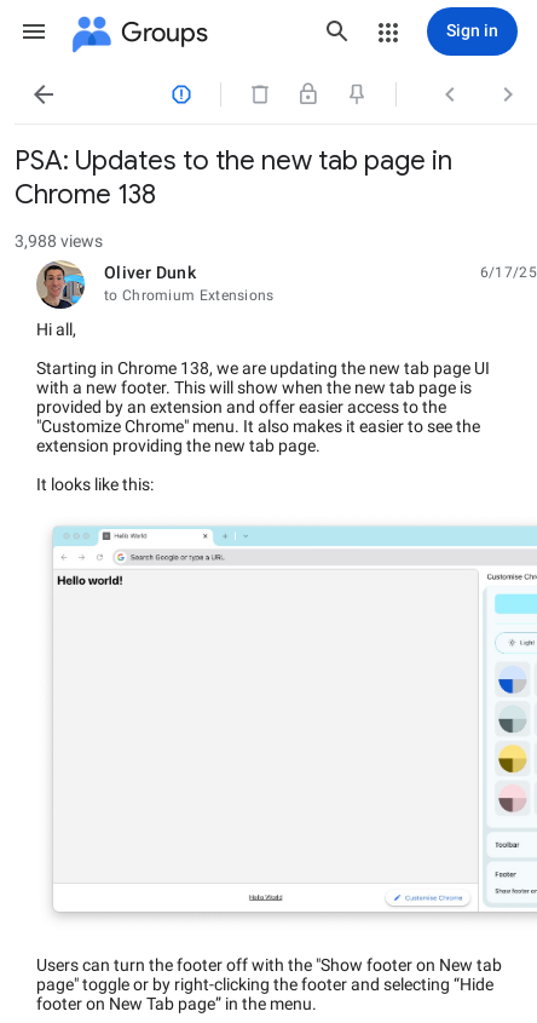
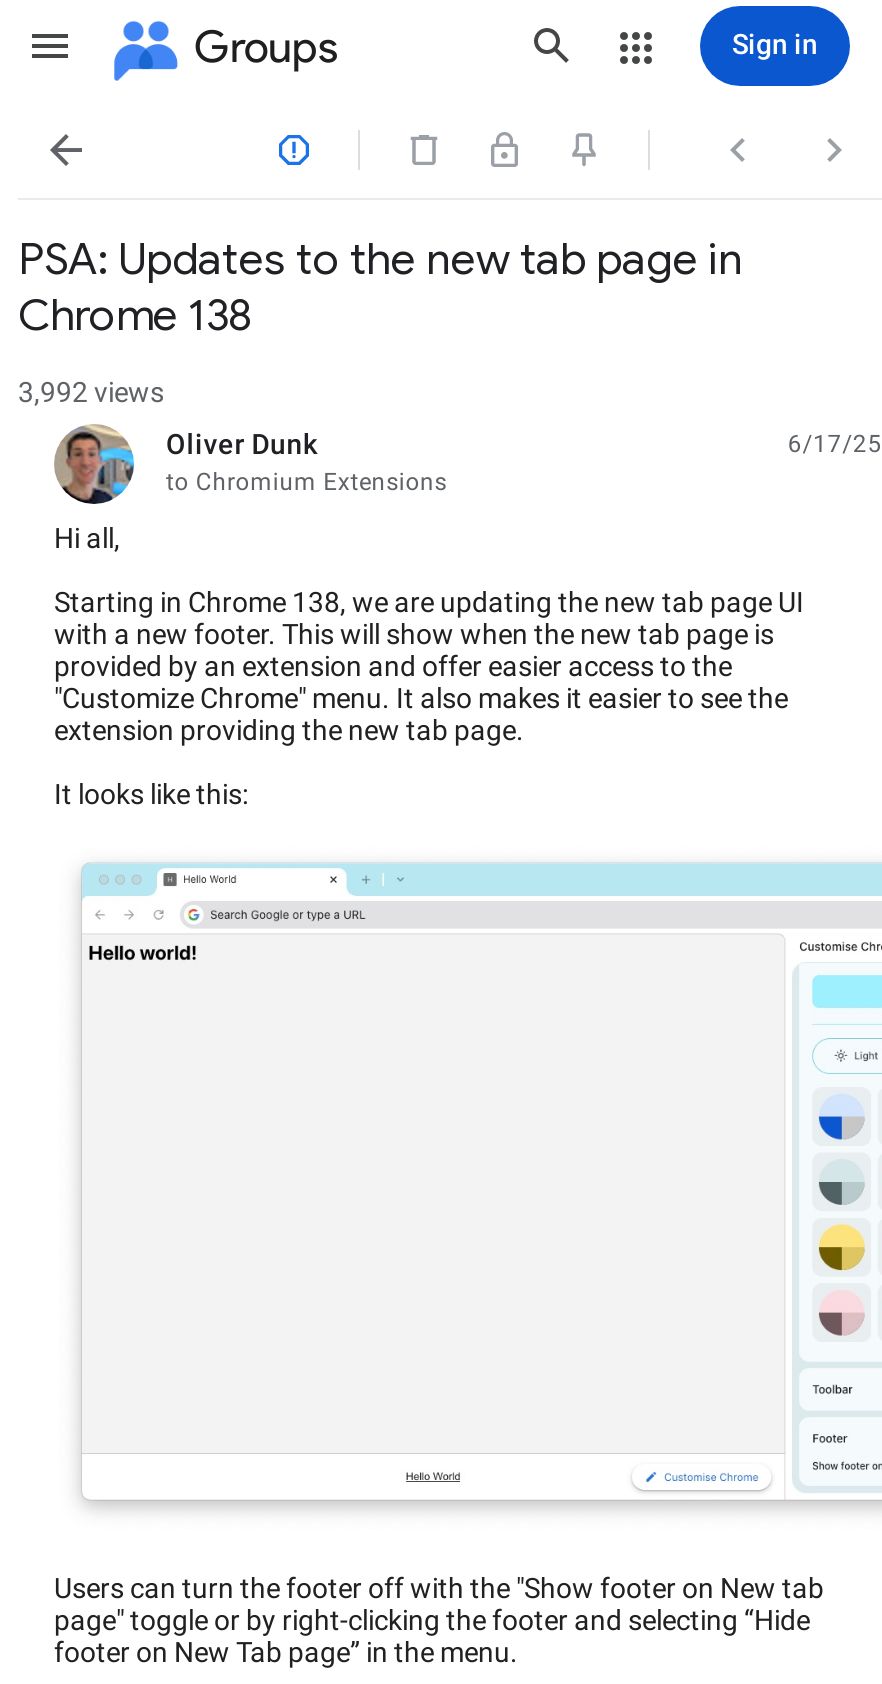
[15,231,103,251] 3,988 views -> [18,376,164,408] 3,992 views

